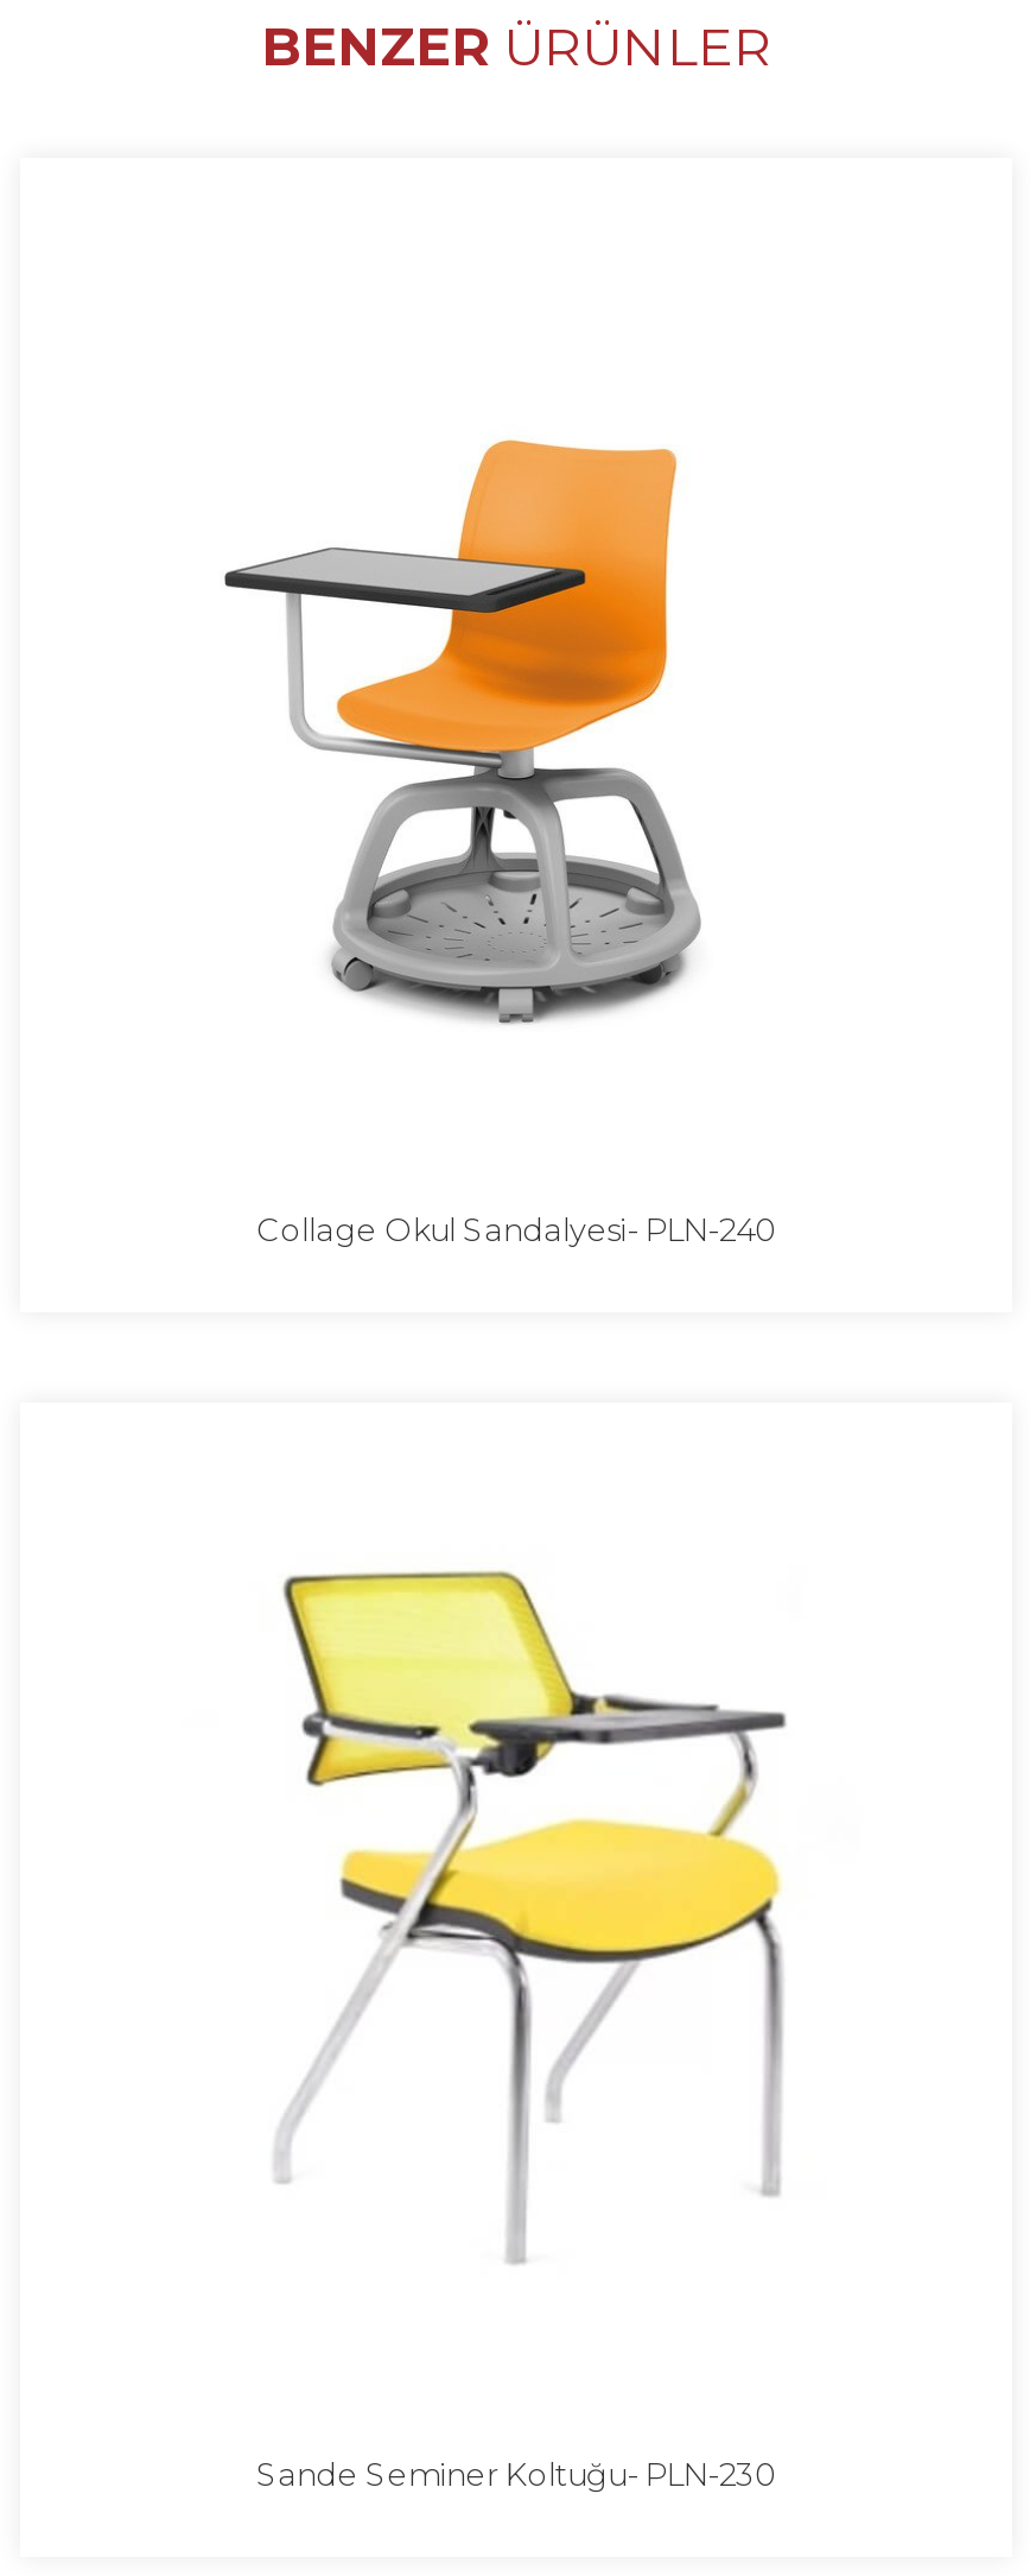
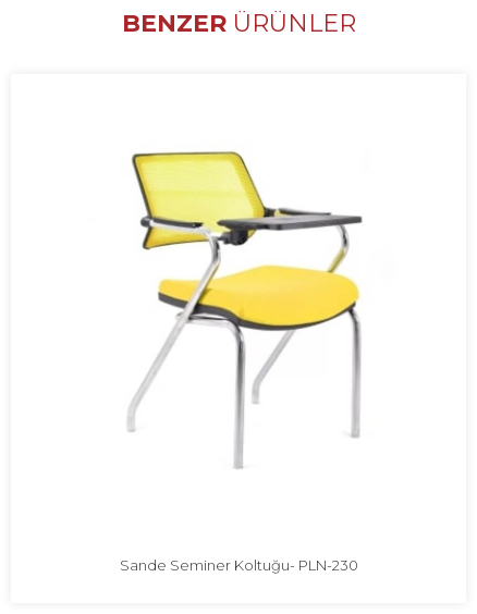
[222,438,704,1025] [image] -> none
[256,1211,776,1249] Collage Okul Sandalyesi- PLN-240 -> none

